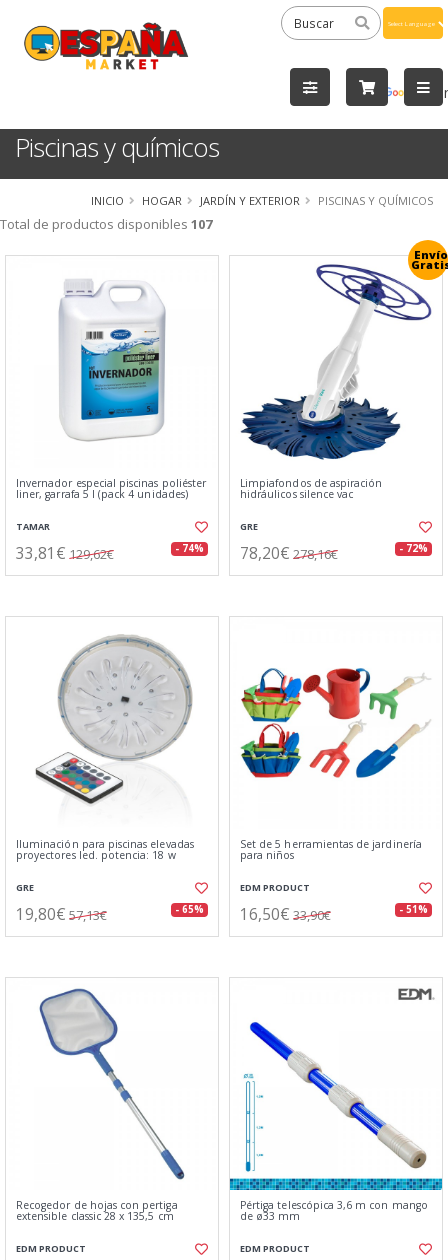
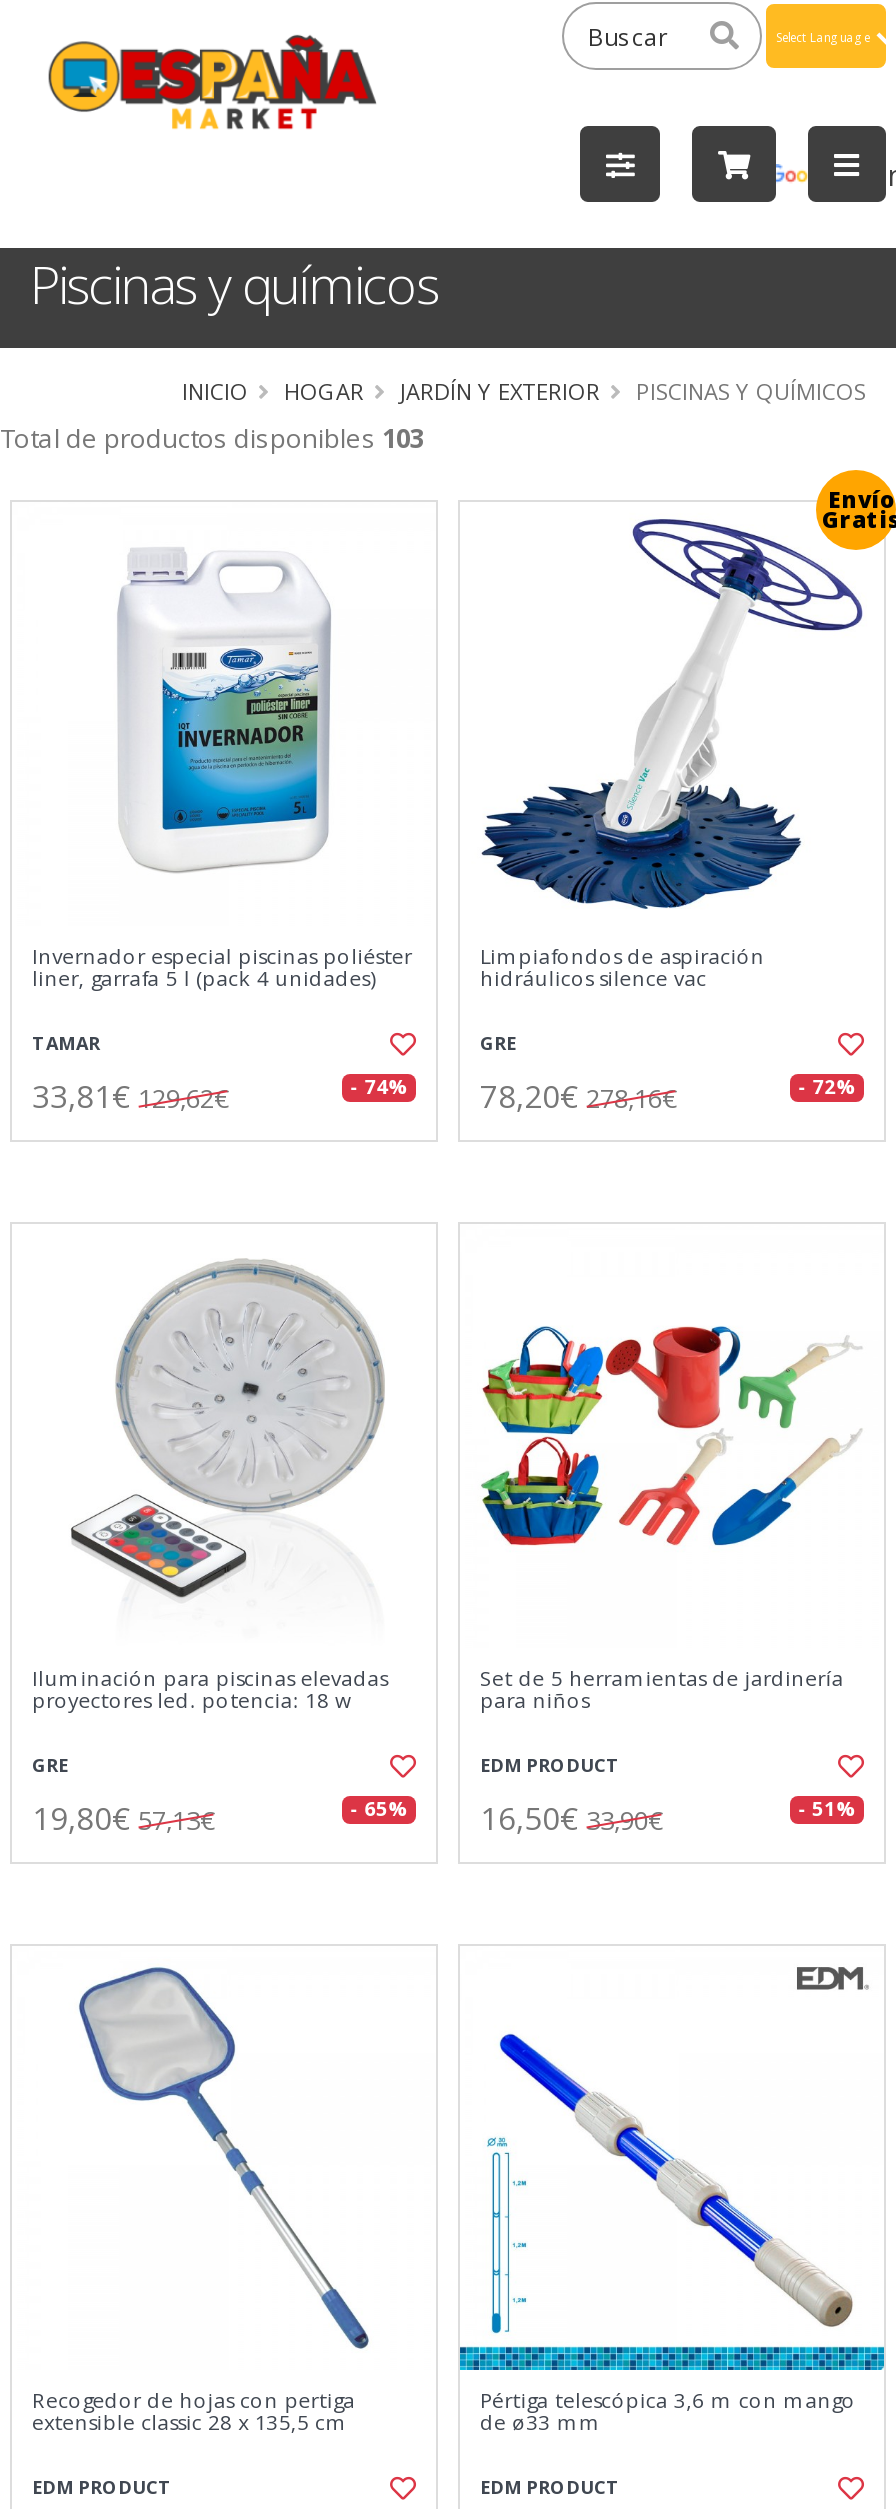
[0,215,212,233] Total de productos disponibles 107 -> [0,420,424,456] Total de productos disponibles 103

